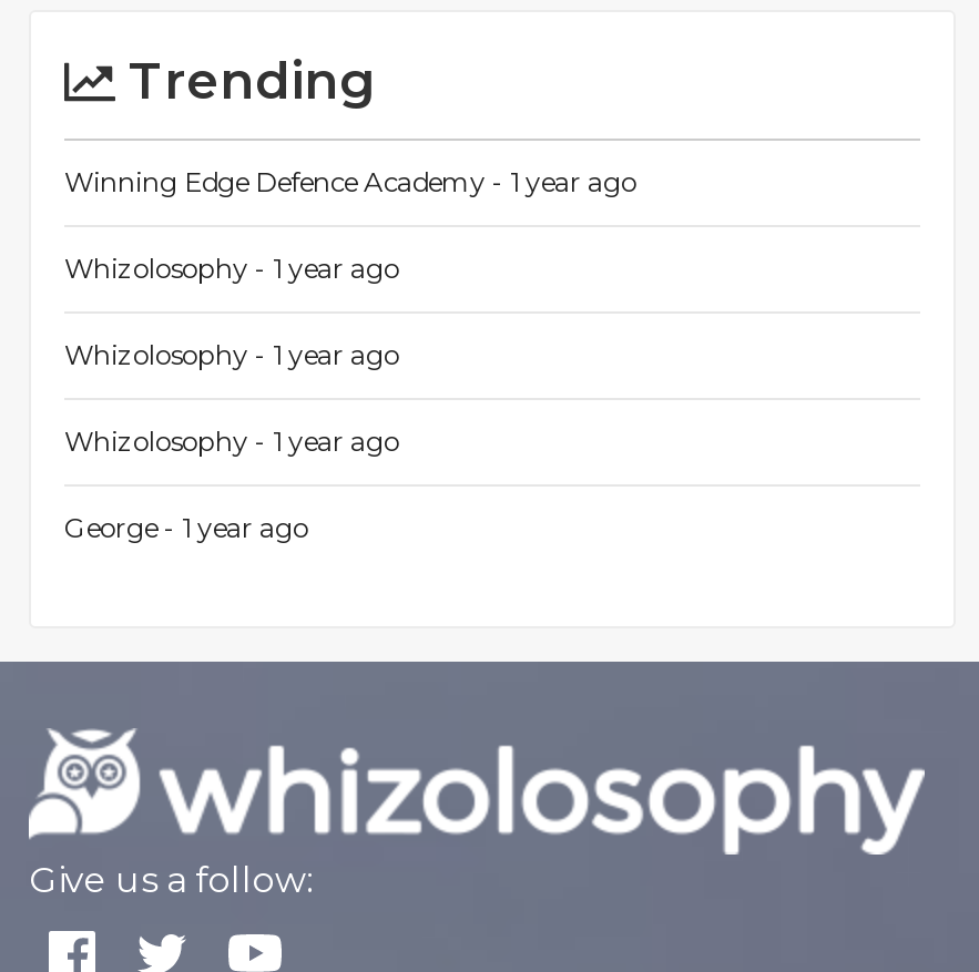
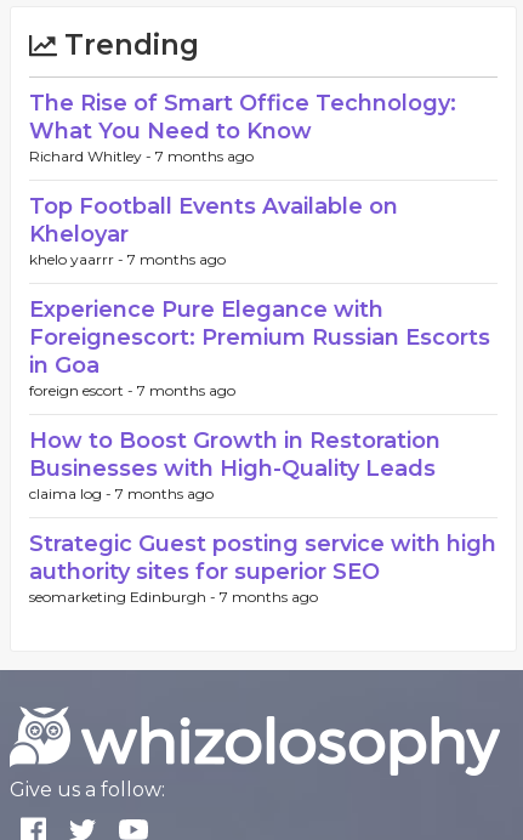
[64,165,636,198] Winning Edge Defence Academy - 1 year ago -> [29,90,456,165] The Rise of Smart Office Technology: | What You Need to Know | Richard Whitley - 7 months ago
[64,251,399,285] Whizolosophy - 1 year ago -> [29,193,398,268] Top Football Events Available on | Kheloyar | khelo yaarrr - 7 months ago
[64,338,399,371] Whizolosophy - 1 year ago -> [29,296,490,399] Experience Pure Elegance with | Foreignescort: Premium Russian Escorts | in Goa | foreign escort - 7 months ago
[64,424,399,458] Whizolosophy - 1 year ago -> [29,427,440,502] How to Boost Growth in Restoration | Businesses with High-Quality Leads | claima log - 7 months ago
[64,511,308,544] George - 1 year ago -> [29,530,496,606] Strategic Guest posting service with high | authority sites for superior SEO | seomarketing Edinburgh - 7 months ago

